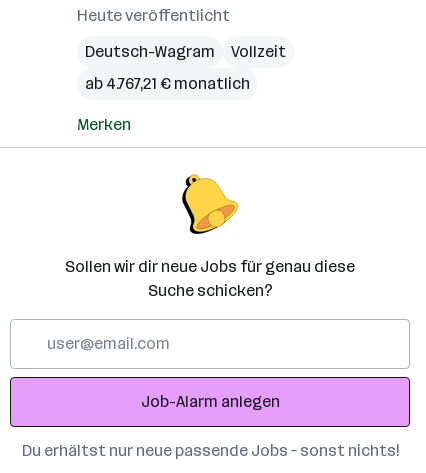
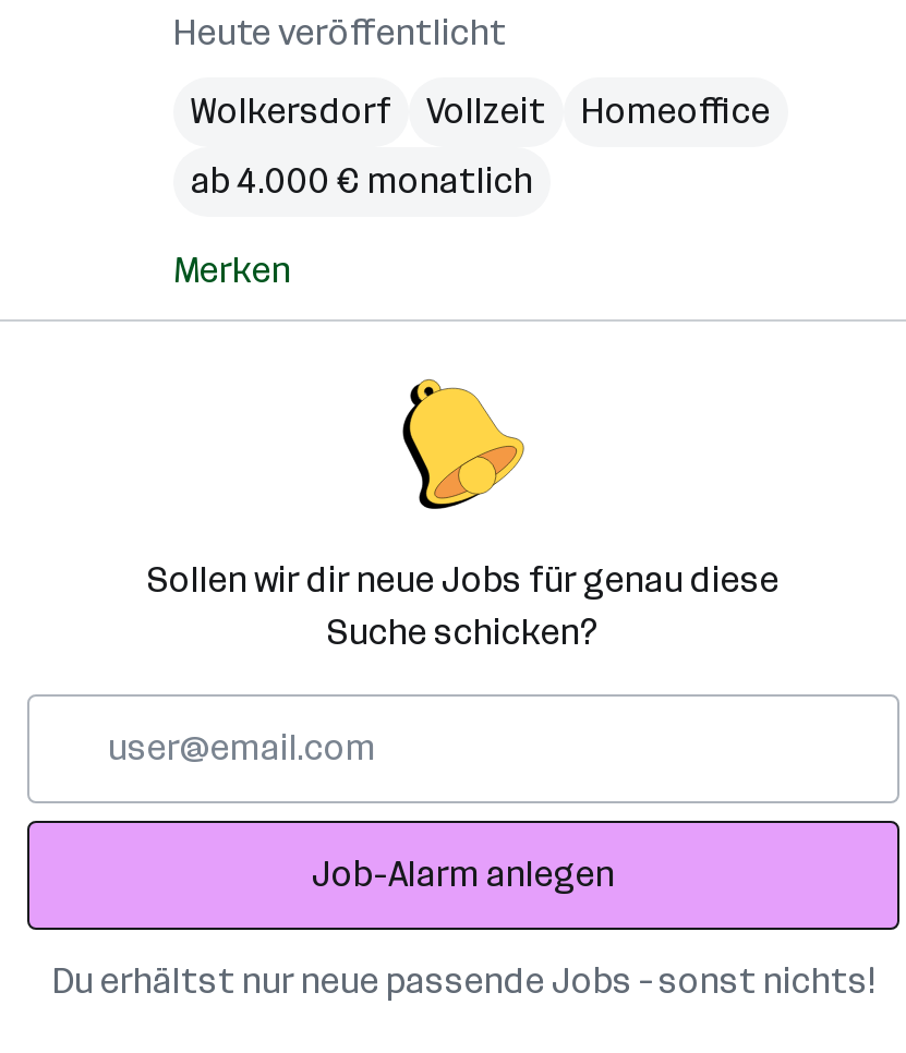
[85,42,215,61] Deutsch-Wagram -> [191,90,391,132] Wolkersdorf
[85,74,250,93] ab 4.767,21 € monatlich -> [191,90,771,202] Homeoffice | ab 4.000 € monatlich

